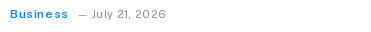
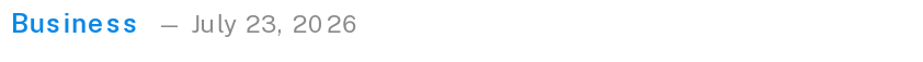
[10,7,166,21] Business July 21, 2026 -> [11,9,361,40] Business July 23, 2026

